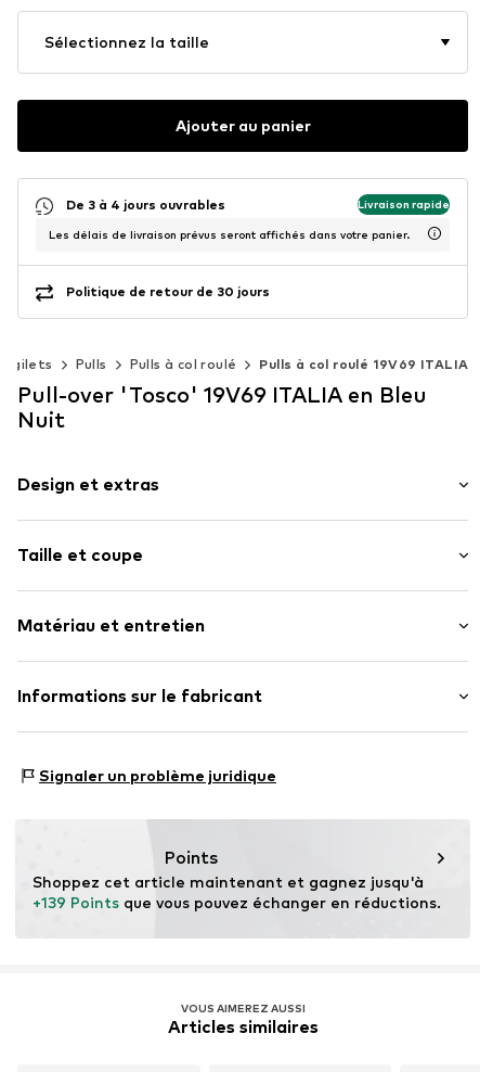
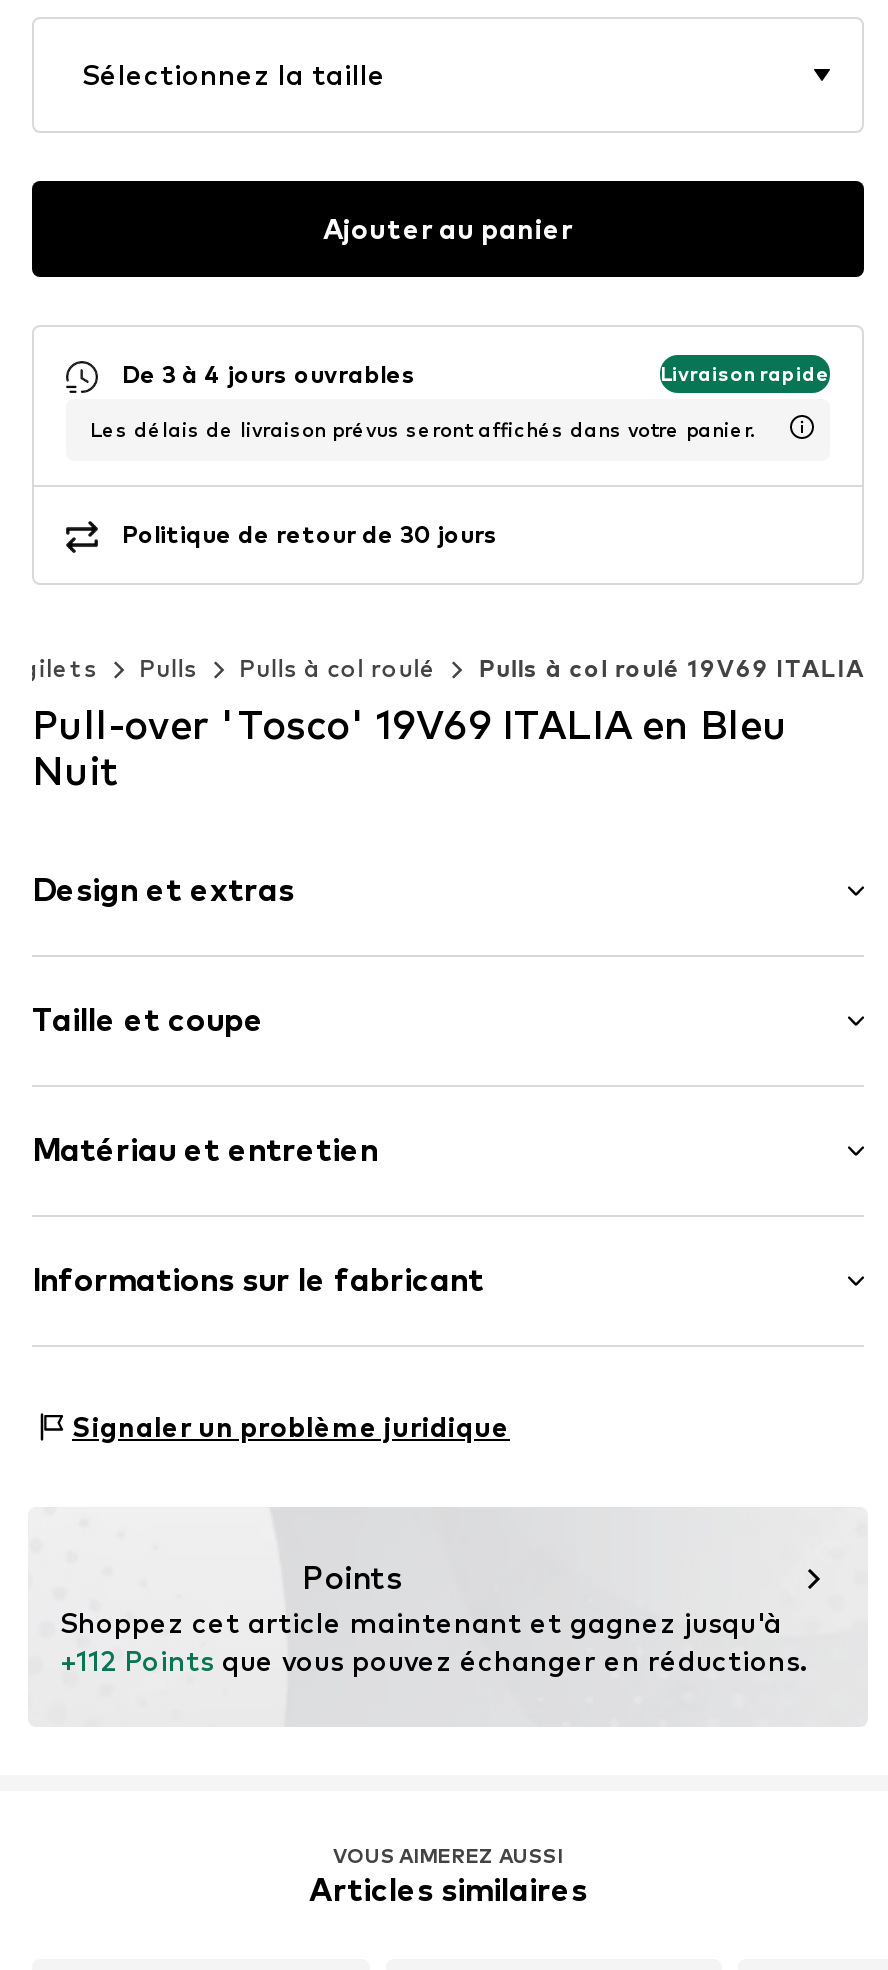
[33,893,441,911] +139 Points que vous pouvez échanger en réductions. -> [60,1642,808,1676] +112 Points que vous pouvez échanger en réductions.

